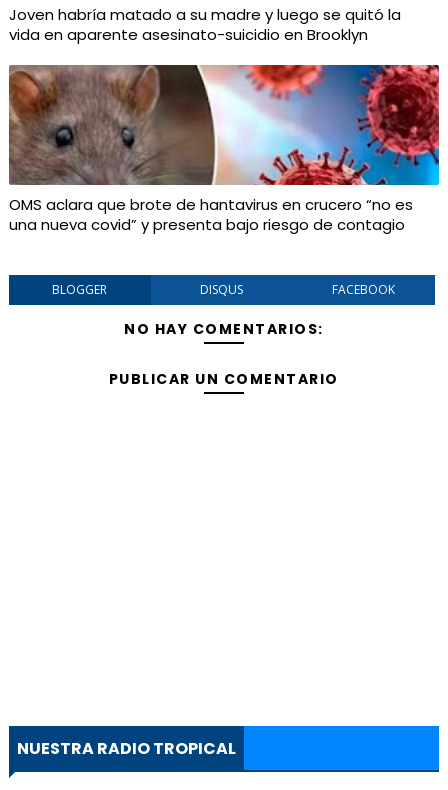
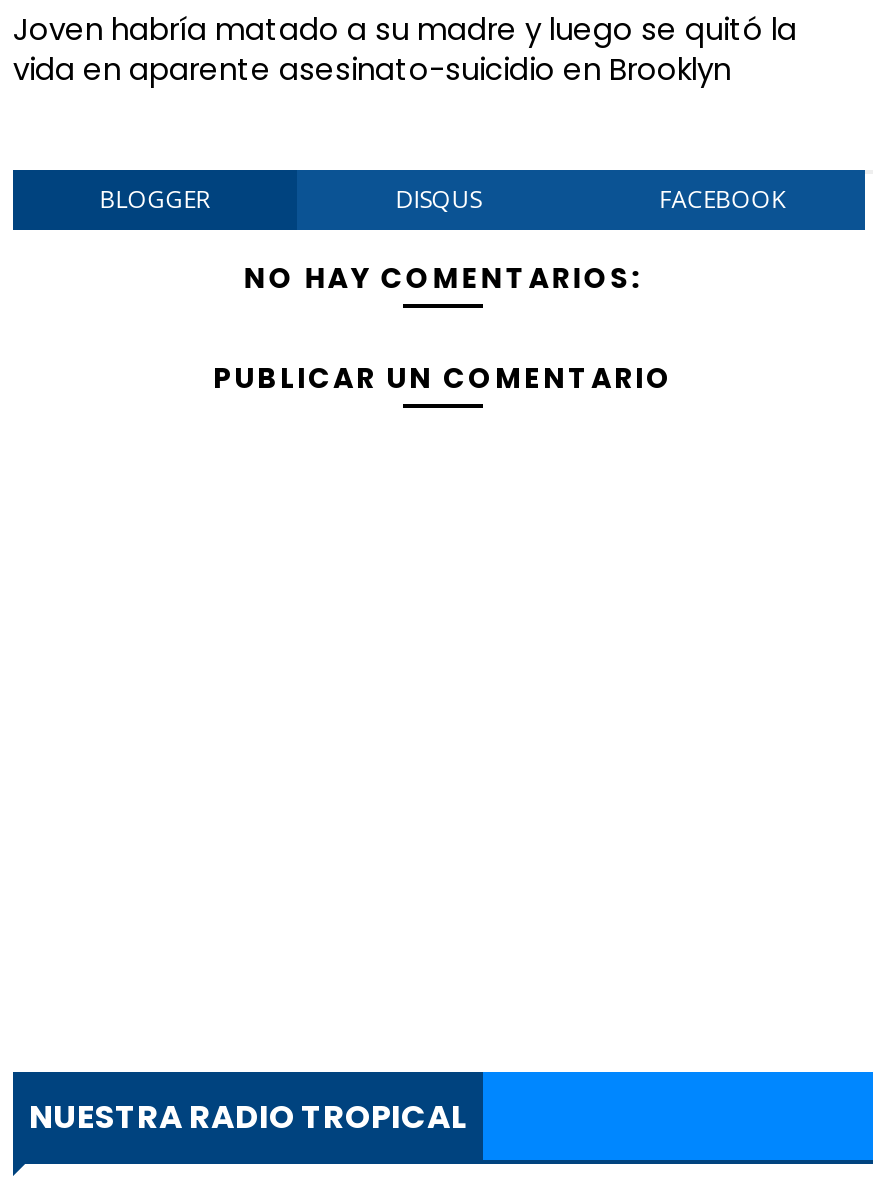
[8,64,440,235] [image] | OMS aclara que brote de hantavirus en crucero “no es | una nueva covid” y presenta bajo riesgo de contagio -> none

